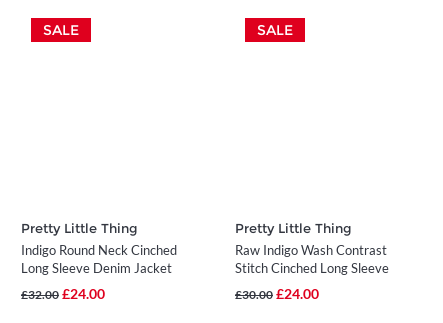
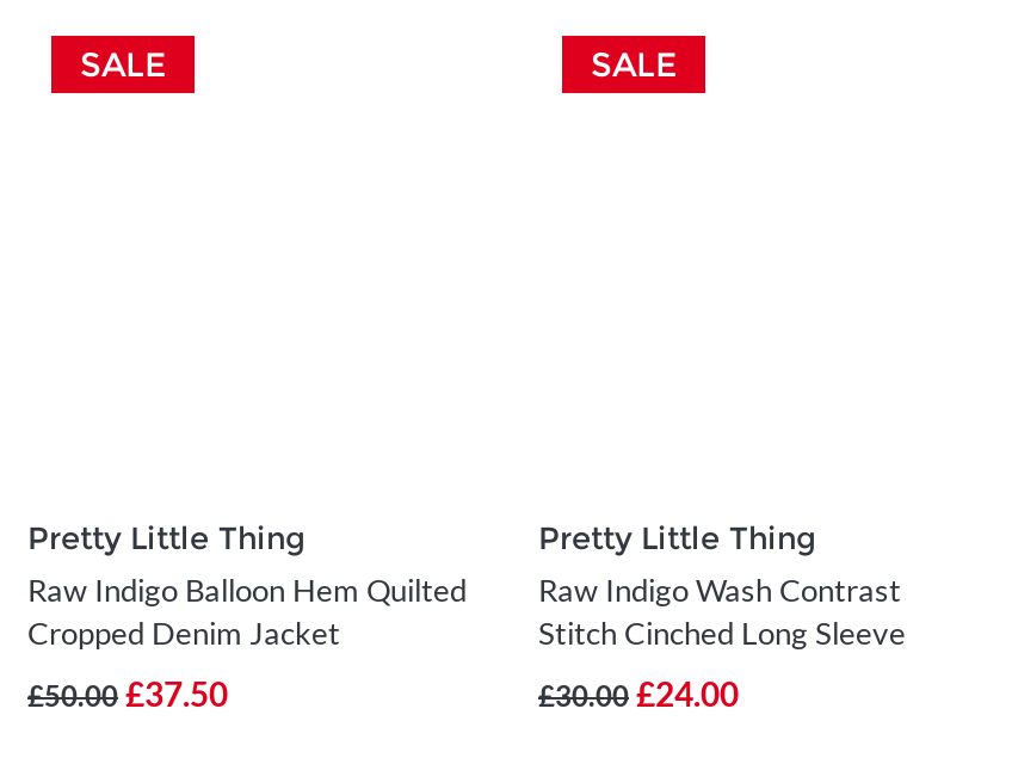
[21,242,177,276] Indigo Round Neck Cinched | Long Sleeve Denim Jacket -> [27,571,467,652] Raw Indigo Balloon Hem Quilted | Cropped Denim Jacket
[21,285,105,302] £32.00 £24.00 -> [27,674,228,714] £50.00 £37.50

